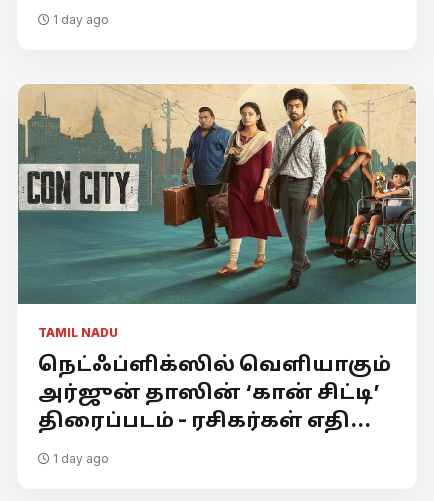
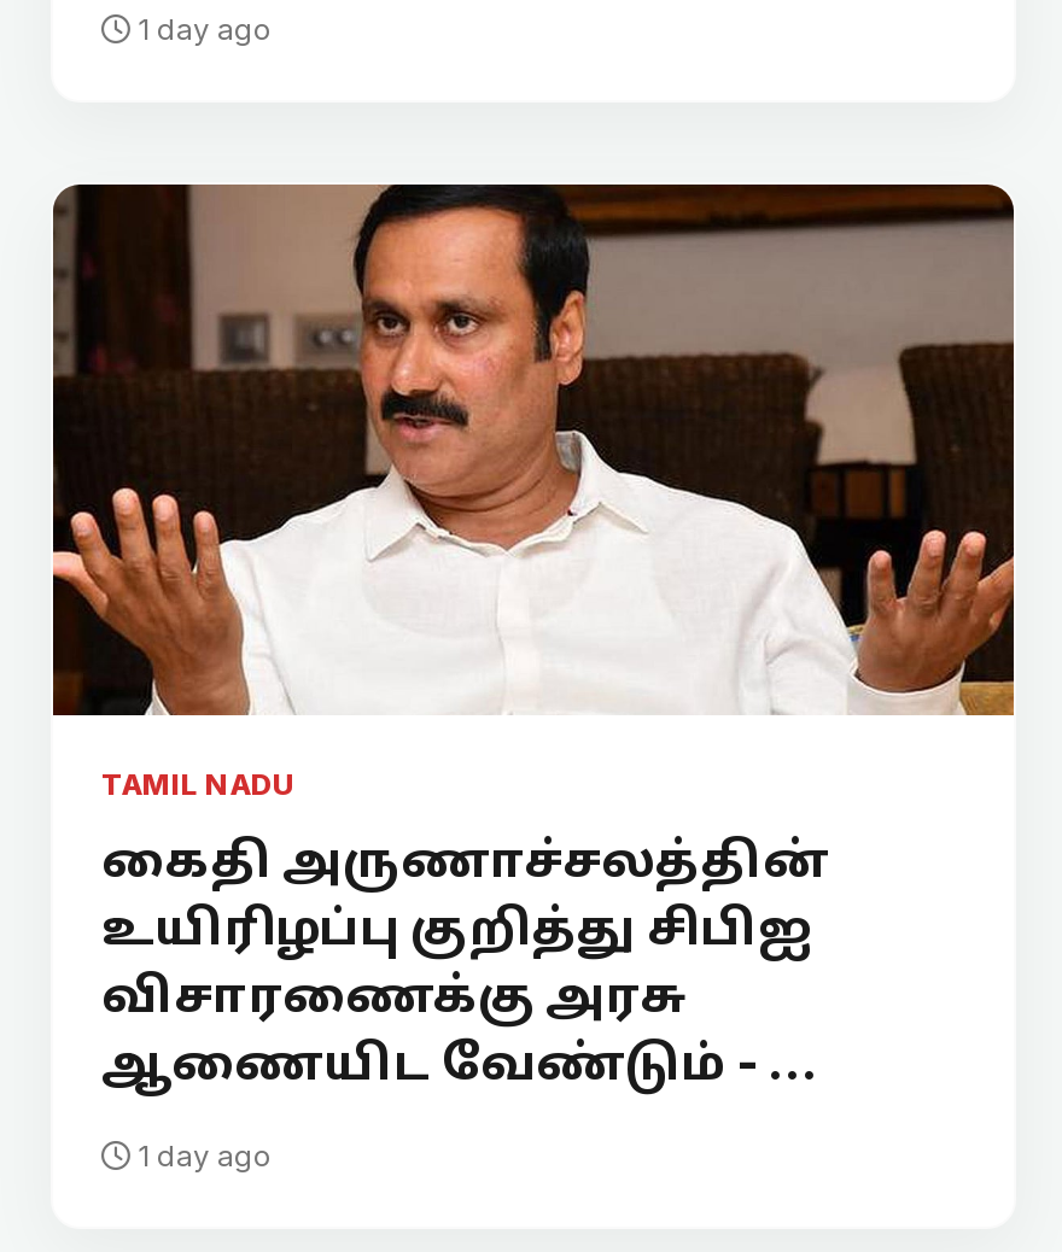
[17,84,417,305] [image] -> [51,182,1016,718] [image]
[38,352,391,432] நெட்ஃப்ளிக்ஸில் வெளியாகும் | அர்ஜுன் தாஸின் ‘கான் சிட்டி’ | திரைப்படம் - ரசிகர்கள் எதி... -> [101,831,830,1092] கைதி அருணாச்சலத்தின் | உயிரிழப்பு குறித்து சிபிஐ | விசாரணைக்கு அரசு | ஆணையிட வேண்டும் - ...

